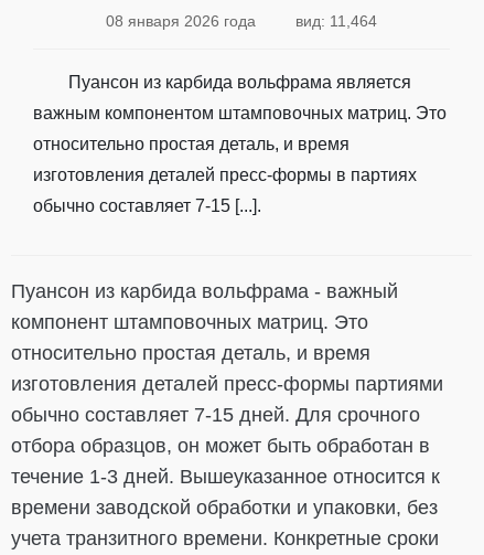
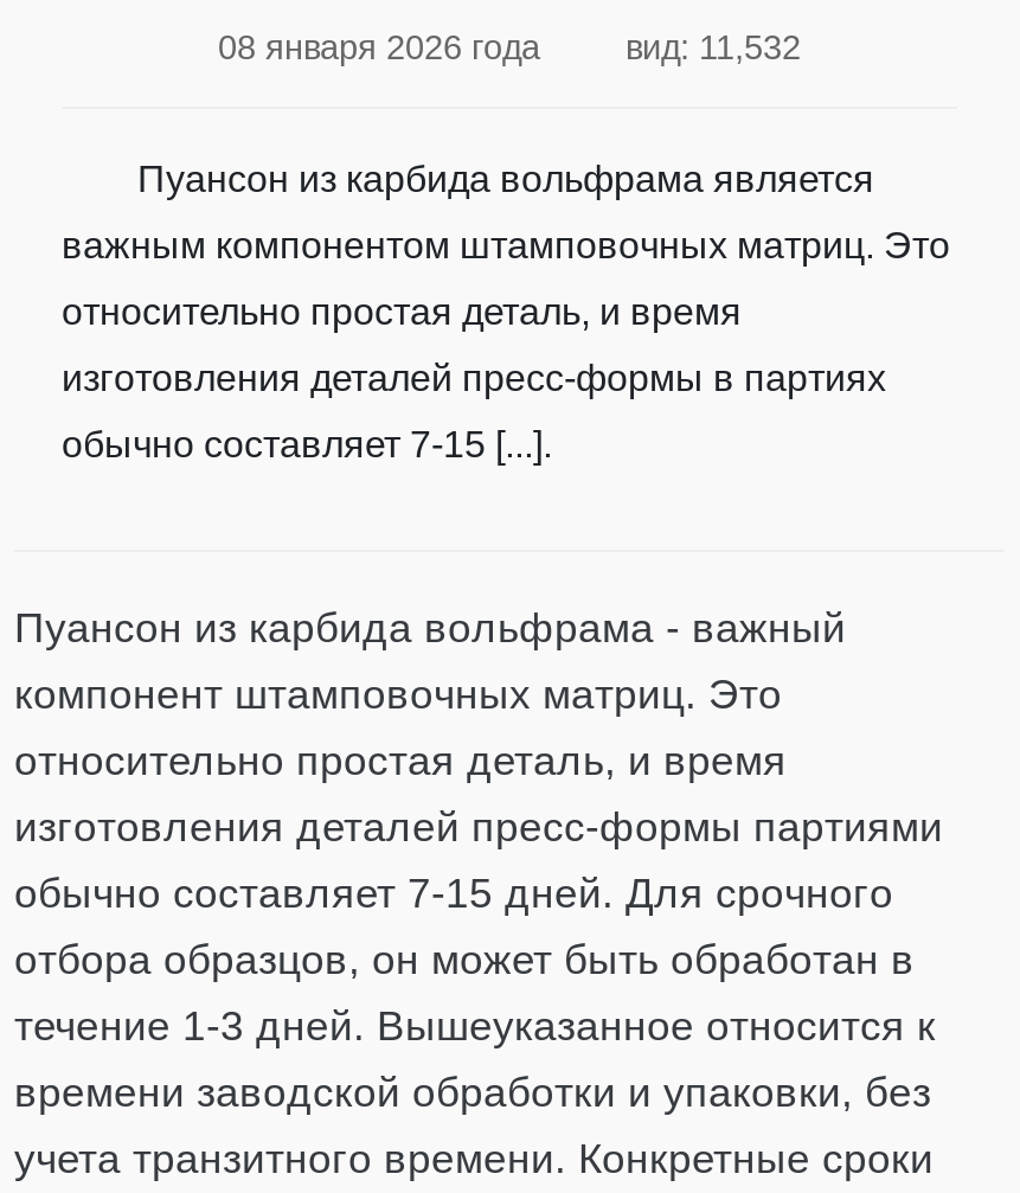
[295,12,377,30] вид: 11,464 -> [626,28,801,66] вид: 11,532

